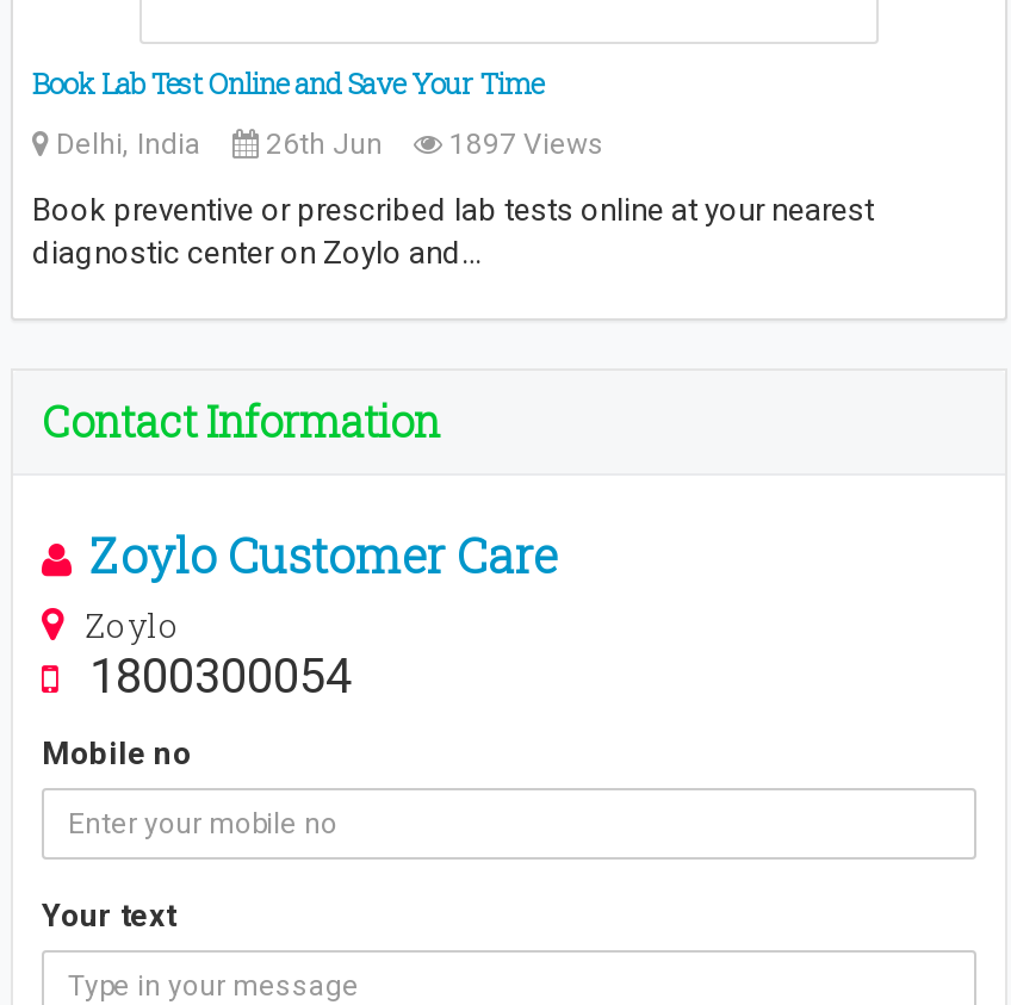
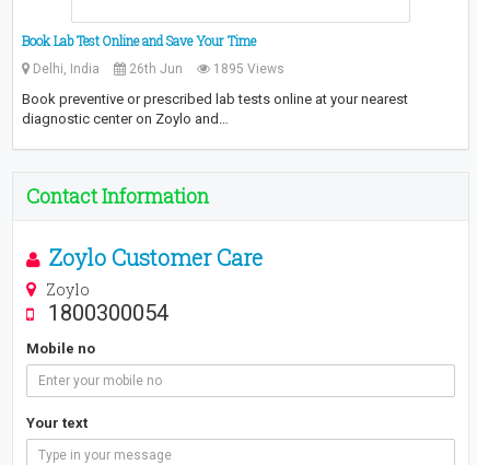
[49,128,604,161] Delhi, India 26th Jun 1897 Views -> [30,61,284,77] Delhi, India 26th Jun 1895 Views

